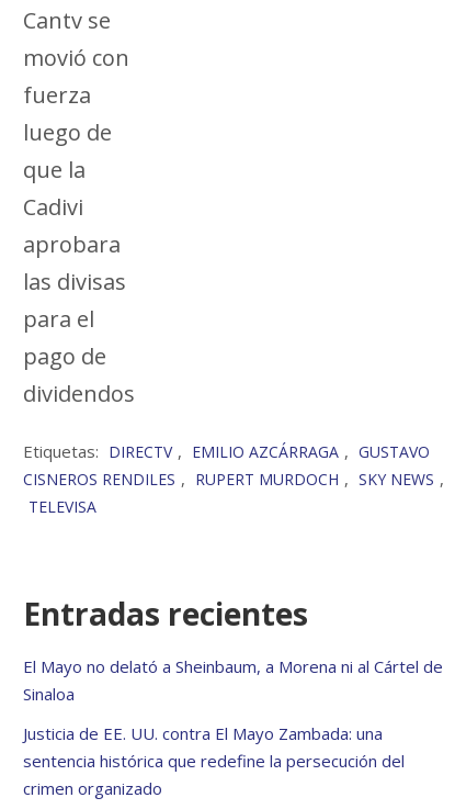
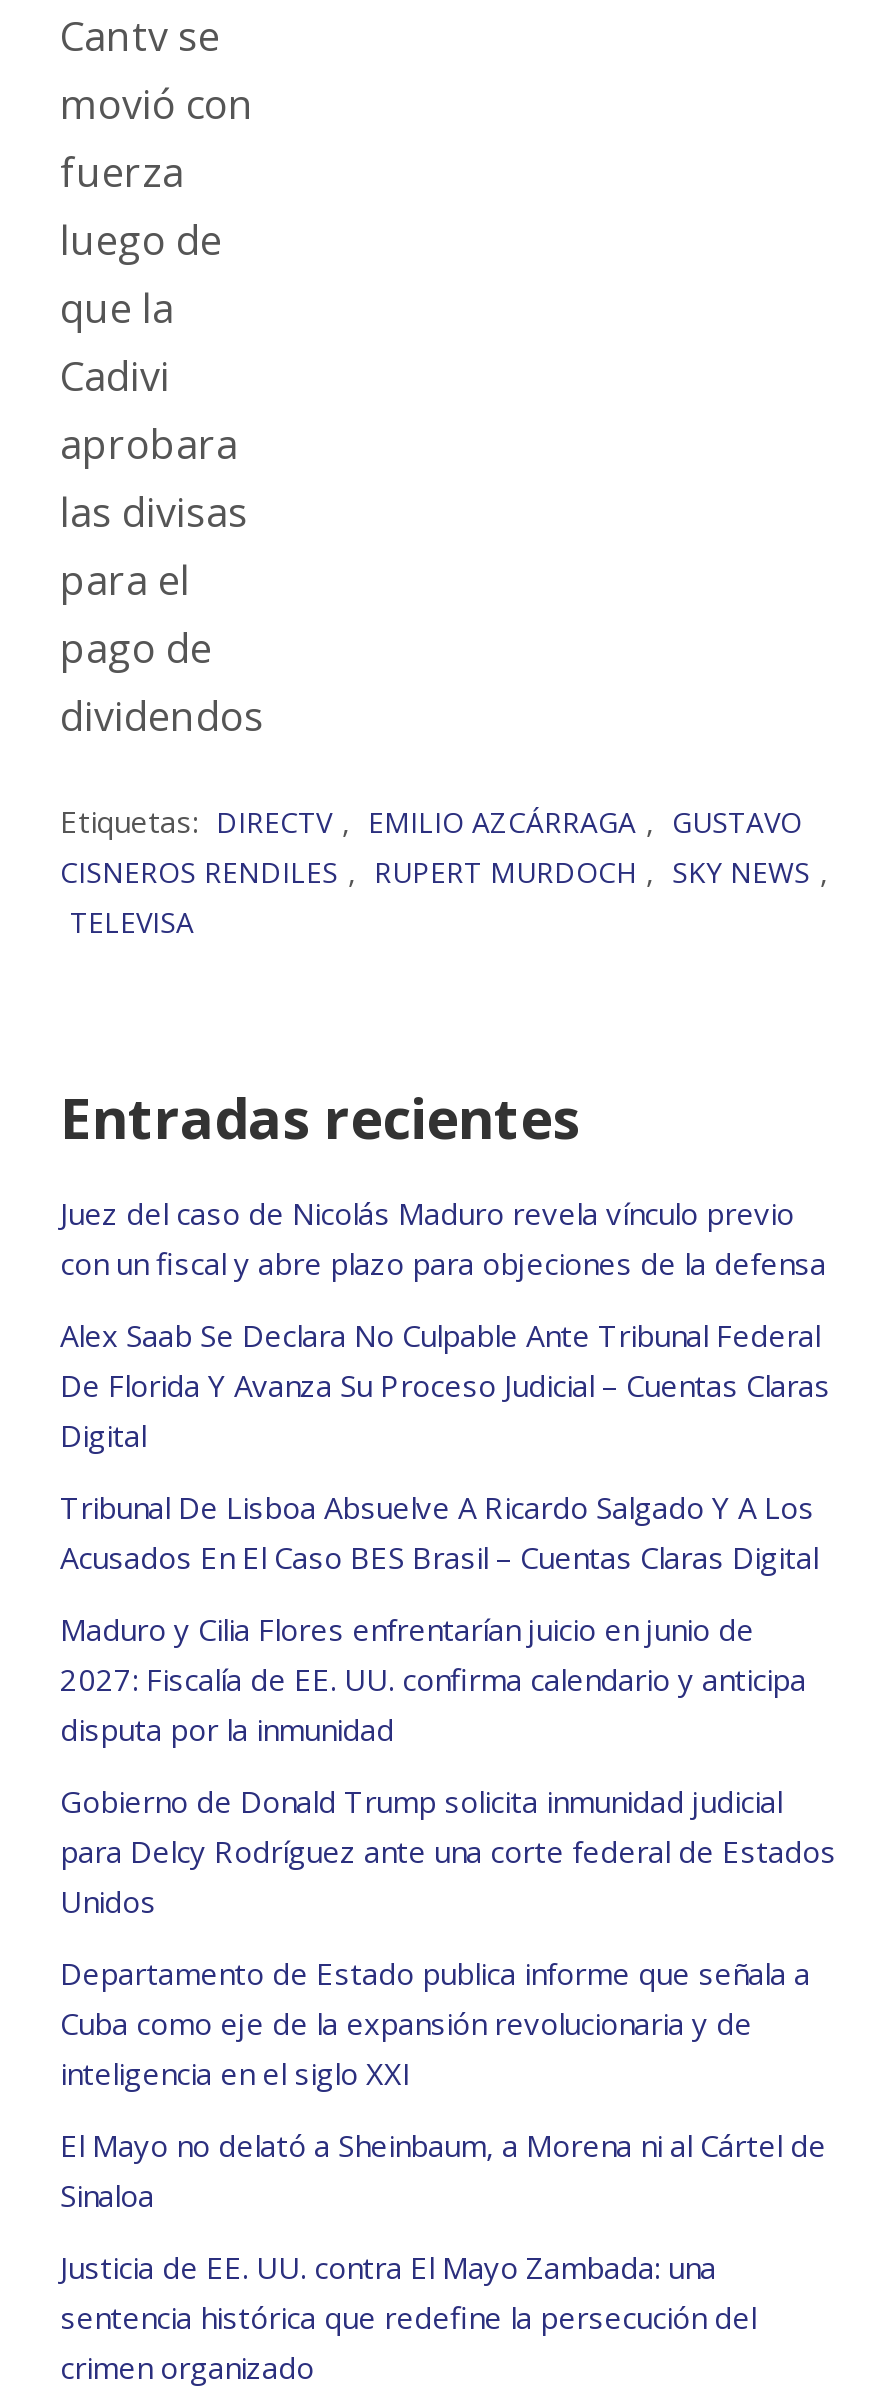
none -> [60,1193,836,2093] Juez del caso de Nicolás Maduro revela vínculo previo | con un fiscal y abre plazo para objeciones de la defensa | Alex Saab Se Declara No Culpable Ante Tribunal Federal | De Florida Y Avanza Su Proceso Judicial – Cuentas Claras | Digital | Tribunal De Lisboa Absuelve A Ricardo Salgado Y A Los | Acusados En El Caso BES Brasil – Cuentas Claras Digital | Maduro y Cilia Flores enfrentarían juicio en junio de | 2027: Fiscalía de EE. UU. confirma calendario y anticipa | disputa por la inmunidad | Gobierno de Donald Trump solicita inmunidad judicial | para Delcy Rodríguez ante una corte federal de Estados | Unidos | Departamento de Estado publica informe que señala a | Cuba como eje de la expansión revolucionaria y de | inteligencia en el siglo XXI

